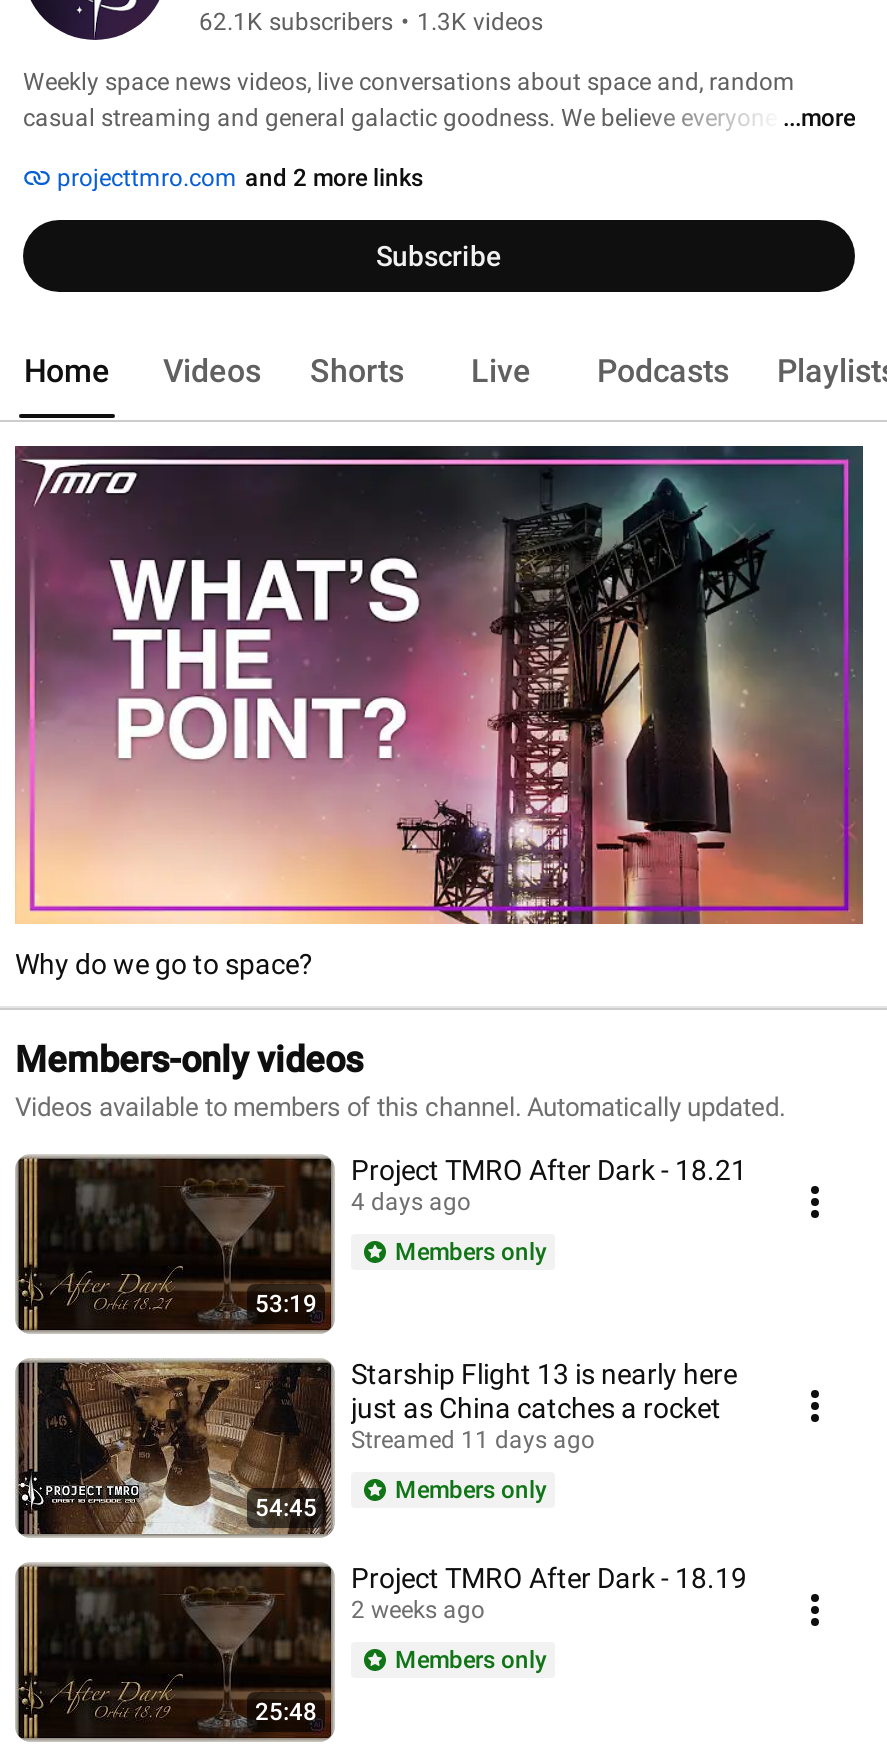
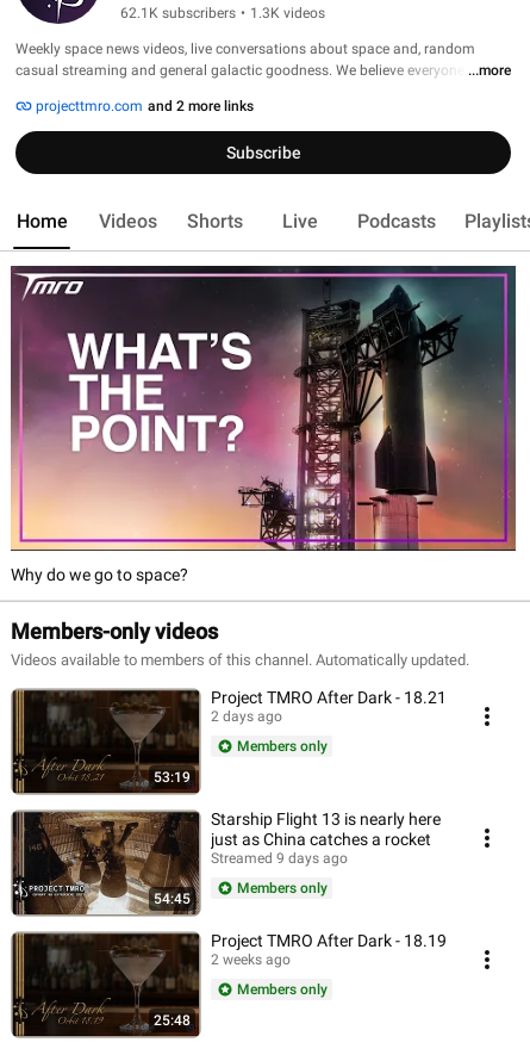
[351,1187,471,1215] 4 days ago -> [211,708,282,724] 2 days ago
[351,1425,595,1453] Streamed 11 days ago -> [211,849,348,866] Streamed 9 days ago

